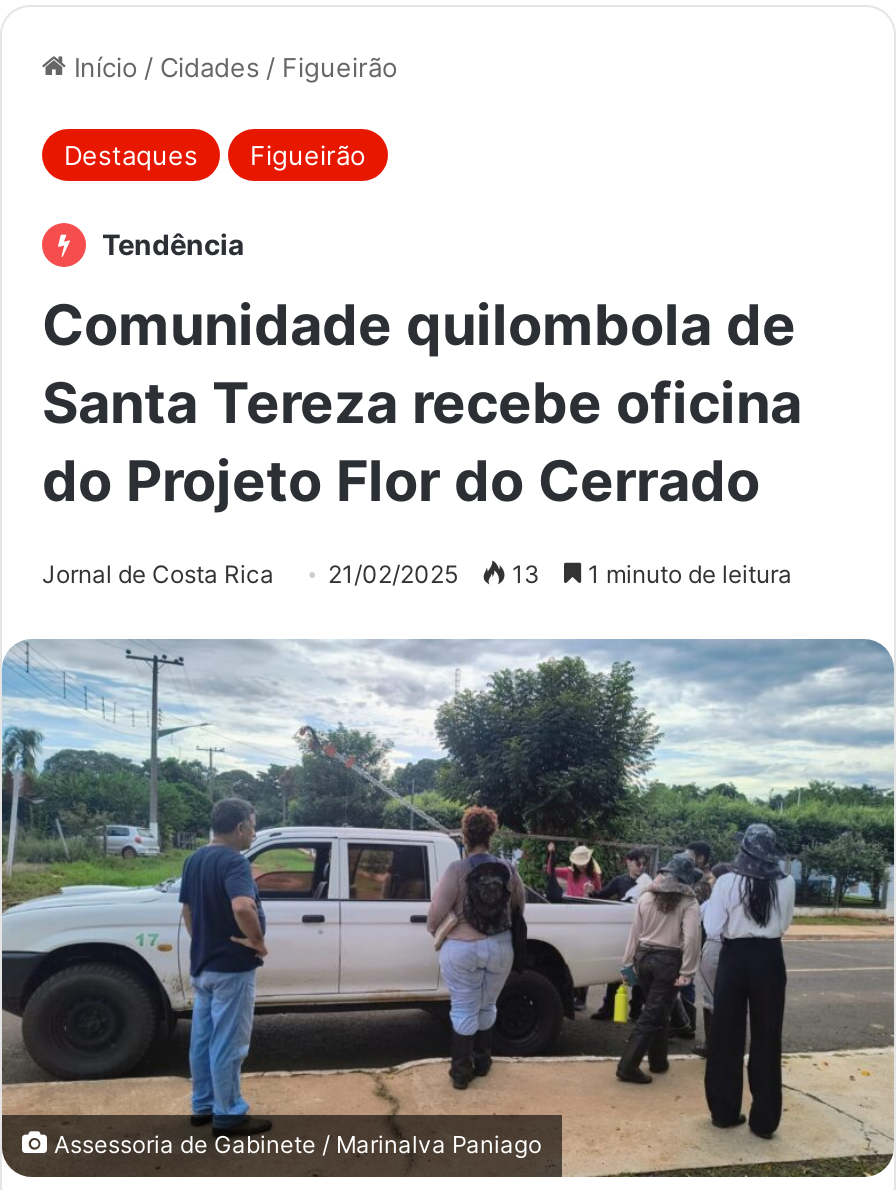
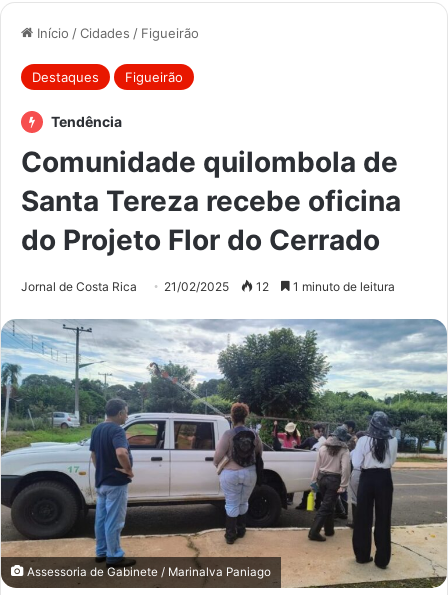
[42,559,792,589] Jornal de Costa Rica 21/02/2025 13 1 minuto de leitura -> [21,279,395,294] Jornal de Costa Rica 21/02/2025 12 1 minuto de leitura

